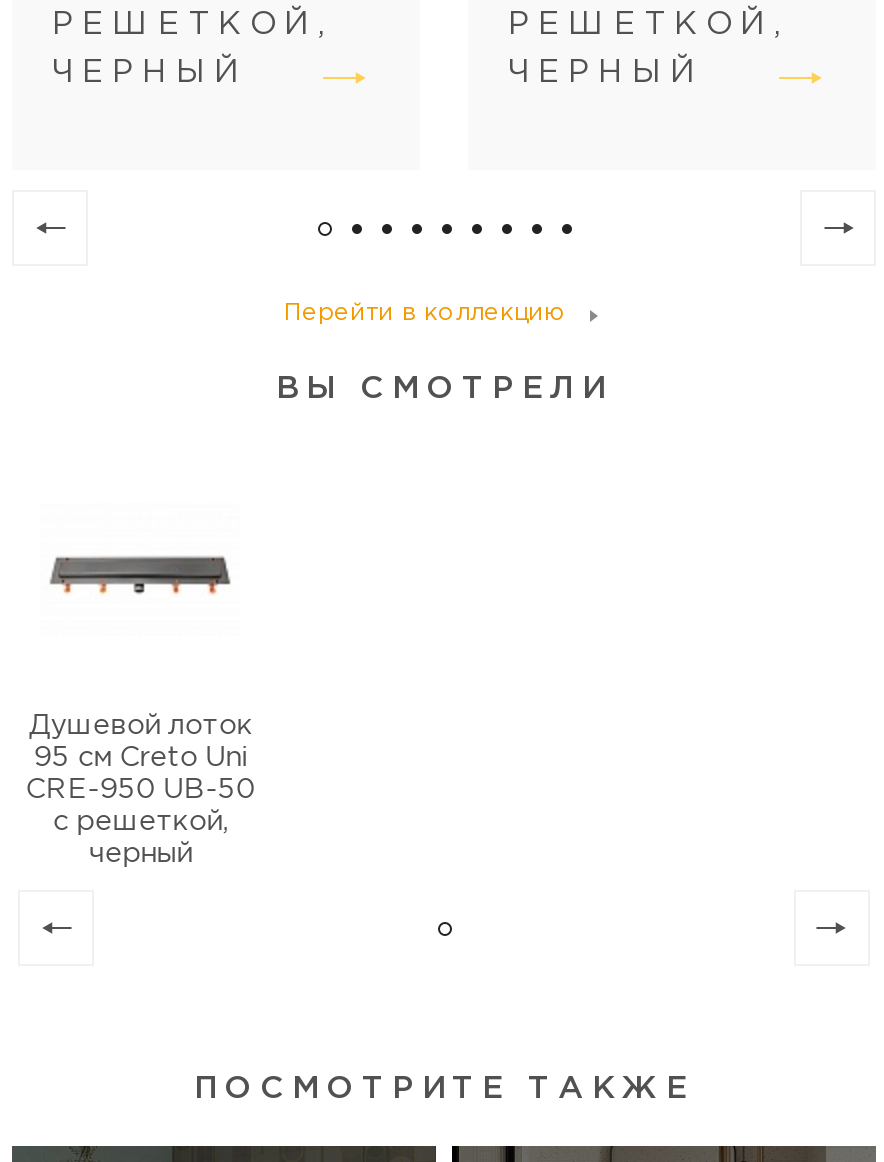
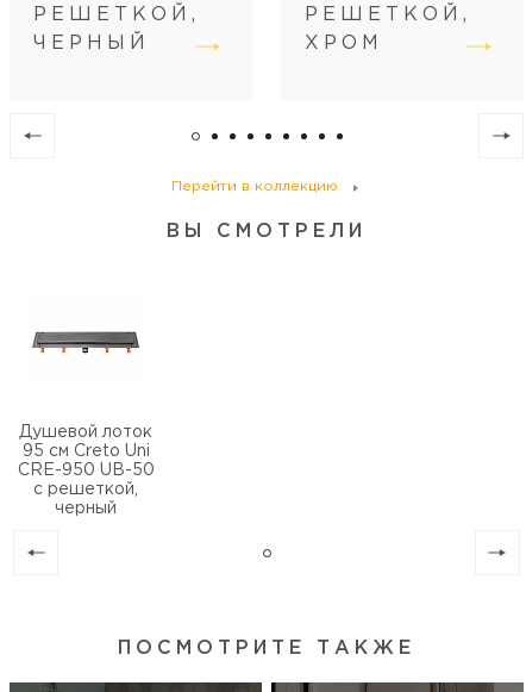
[508,58,704,88] ЧЕРНЫЙ -> [305,35,383,52] ХРОМ

